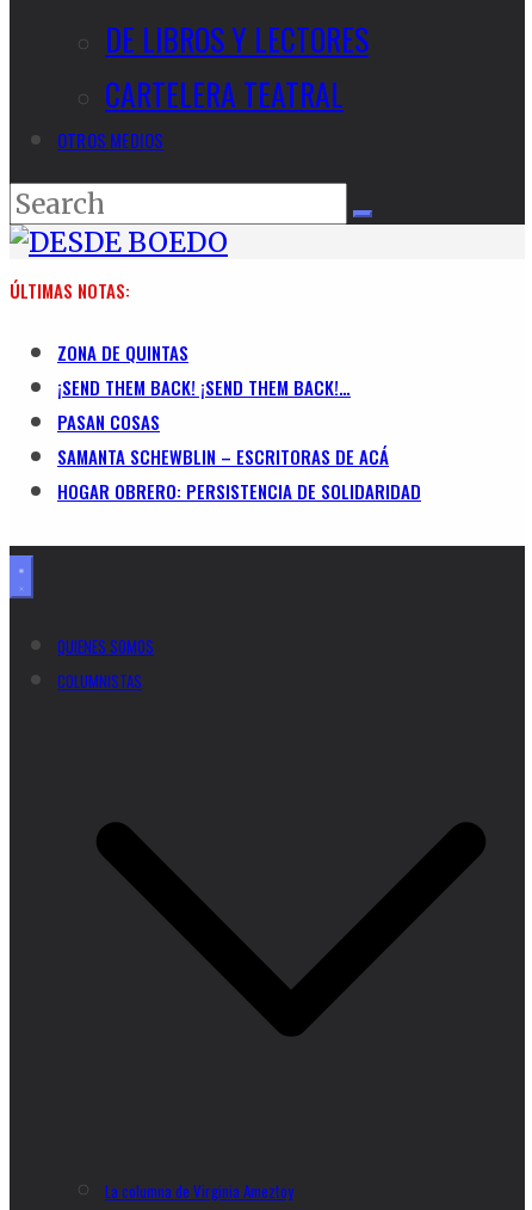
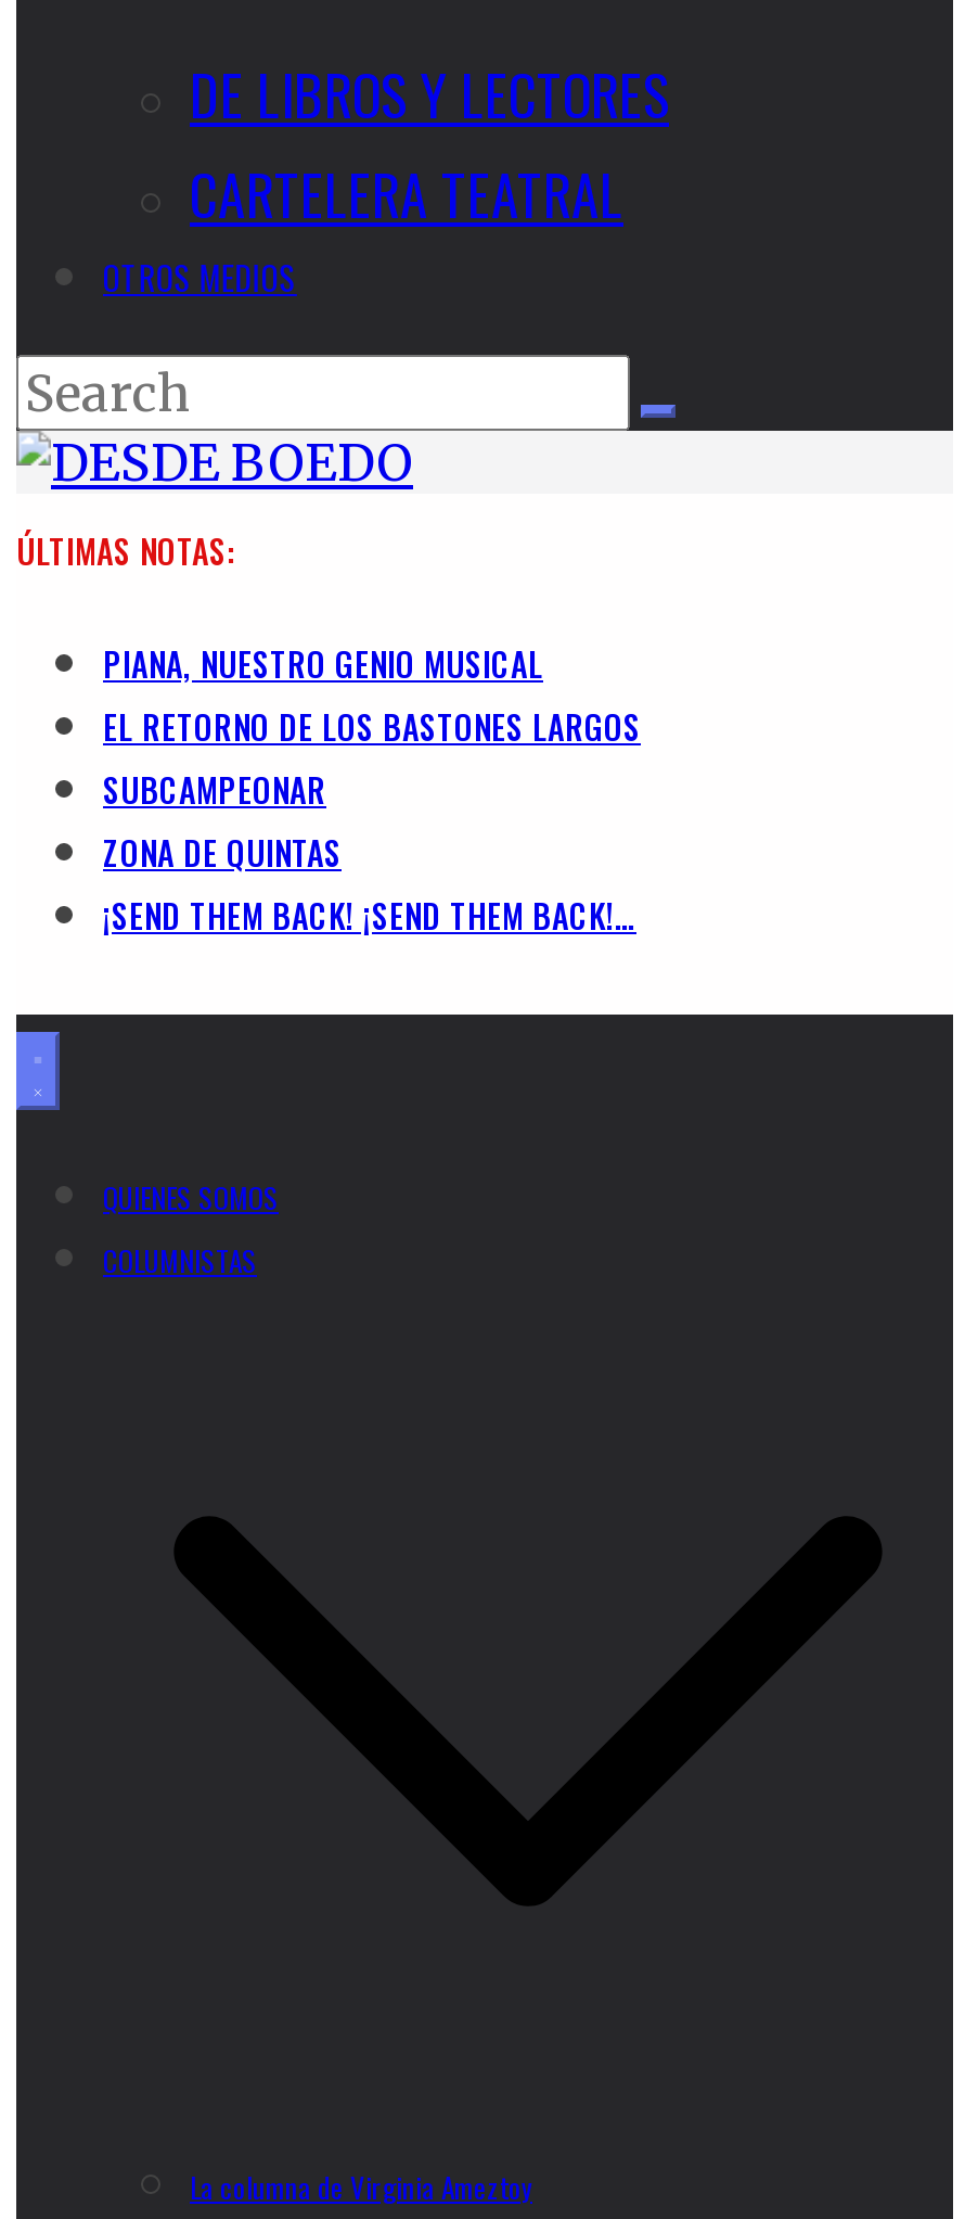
none -> [103,639,641,813] PIANA, NUESTRO GENIO MUSICAL | EL RETORNO DE LOS BASTONES LARGOS | SUBCAMPEONAR
moved [57,339,351,400] -> [103,828,636,939]: ZONA DE QUINTAS | ¡SEND THEM BACK! ¡SEND THEM BACK!…
[57,409,421,504] PASAN COSAS | SAMANTA SCHEWBLIN – ESCRITORAS DE ACÁ | HOGAR OBRERO: PERSISTENCIA DE SOLIDARIDAD -> none

